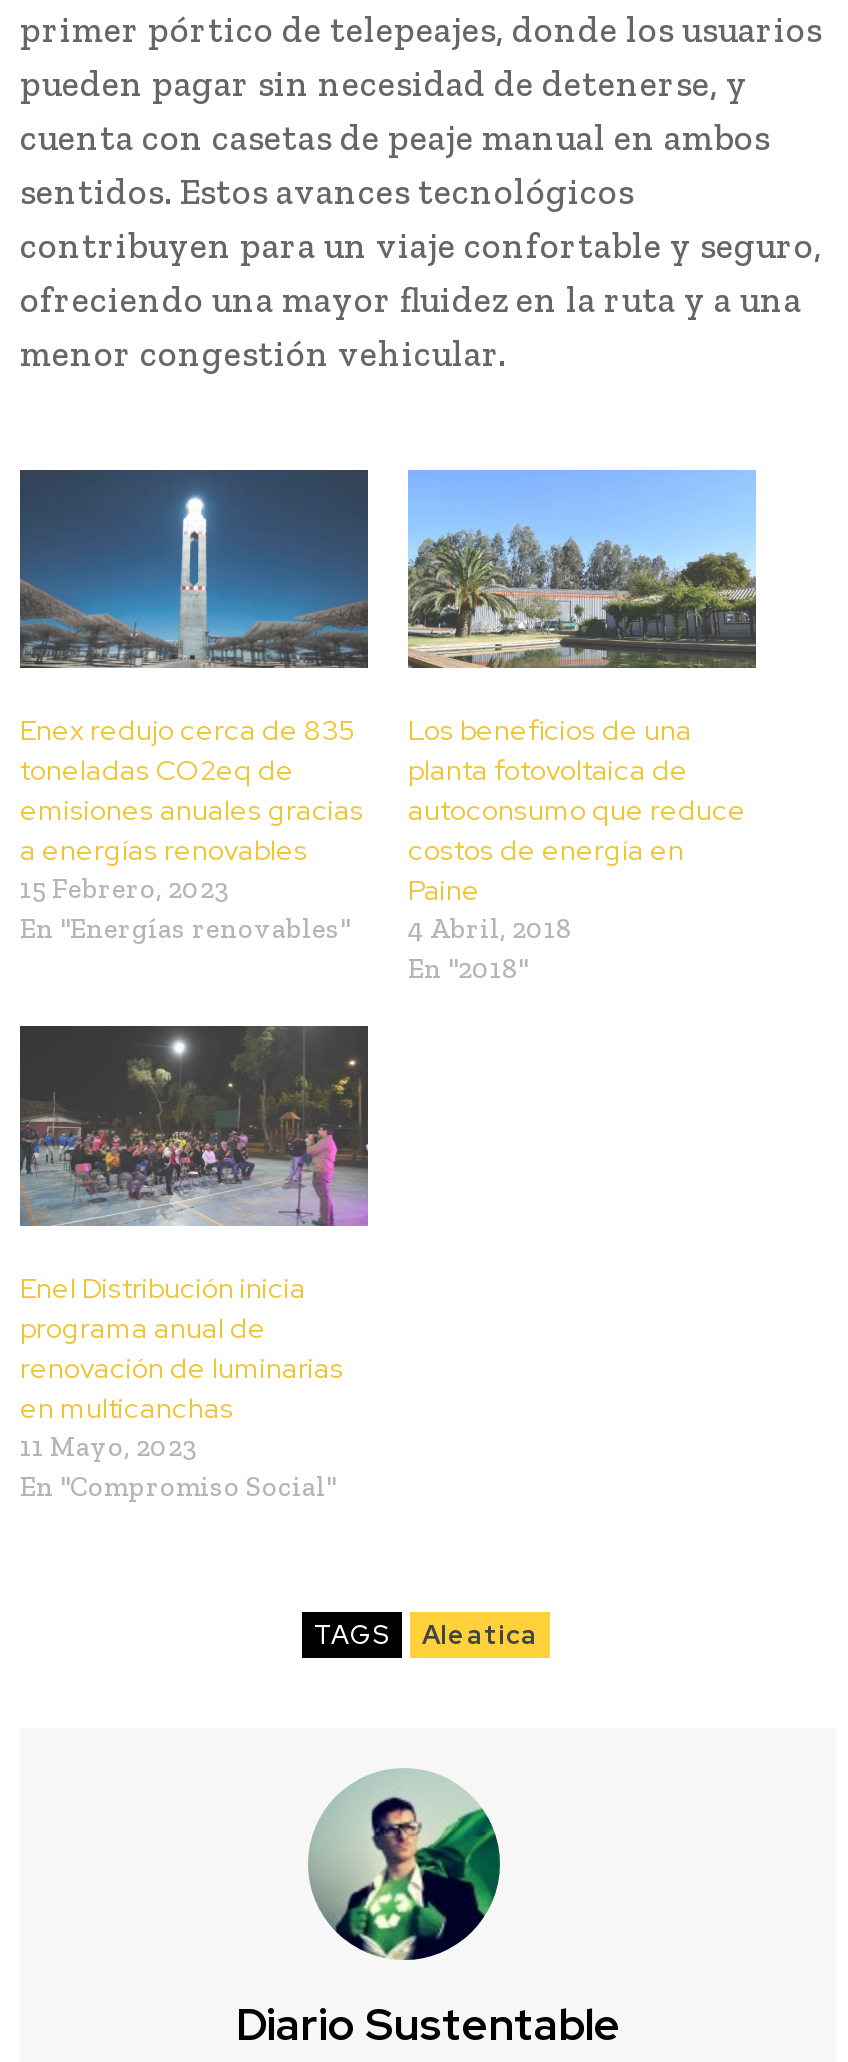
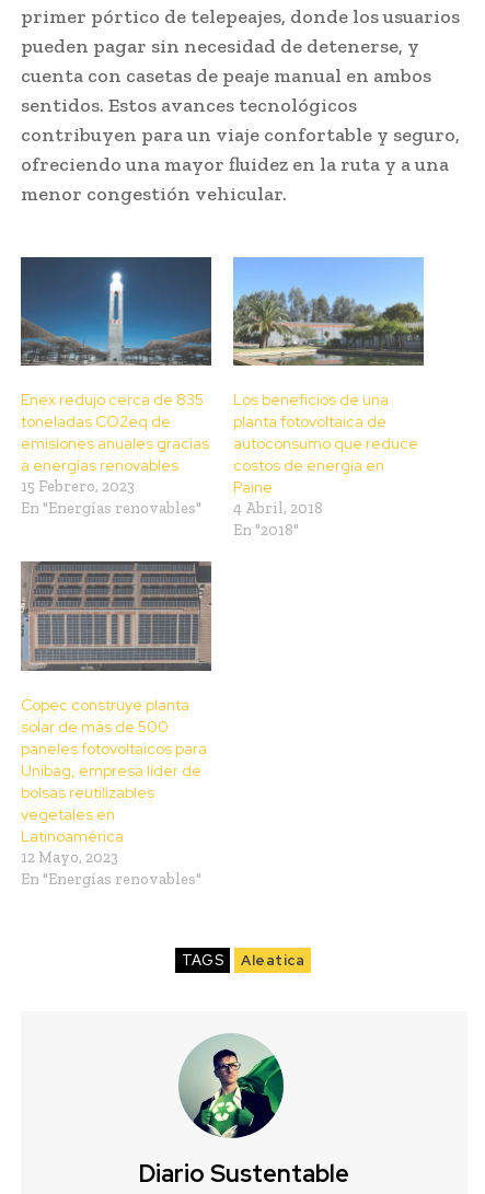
[20,1024,370,1504] [image] | Enel Distribución inicia | programa anual de | renovación de luminarias | en multicanchas | 11 Mayo, 2023 | En "Compromiso Social" -> [21,560,212,888] [image] | Copec construye planta | solar de más de 500 | paneles fotovoltaicos para | Unibag, empresa líder de | bolsas reutilizables | vegetales en | Latinoamérica | 12 Mayo, 2023 | En "Energías renovables"

